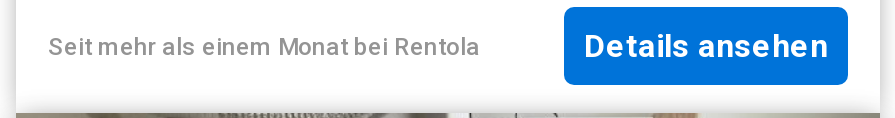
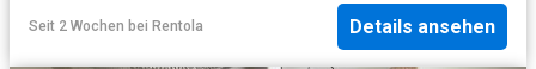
[48,32,480,60] Seit mehr als einem Monat bei Rentola -> [29,18,203,35] Seit 2 Wochen bei Rentola

